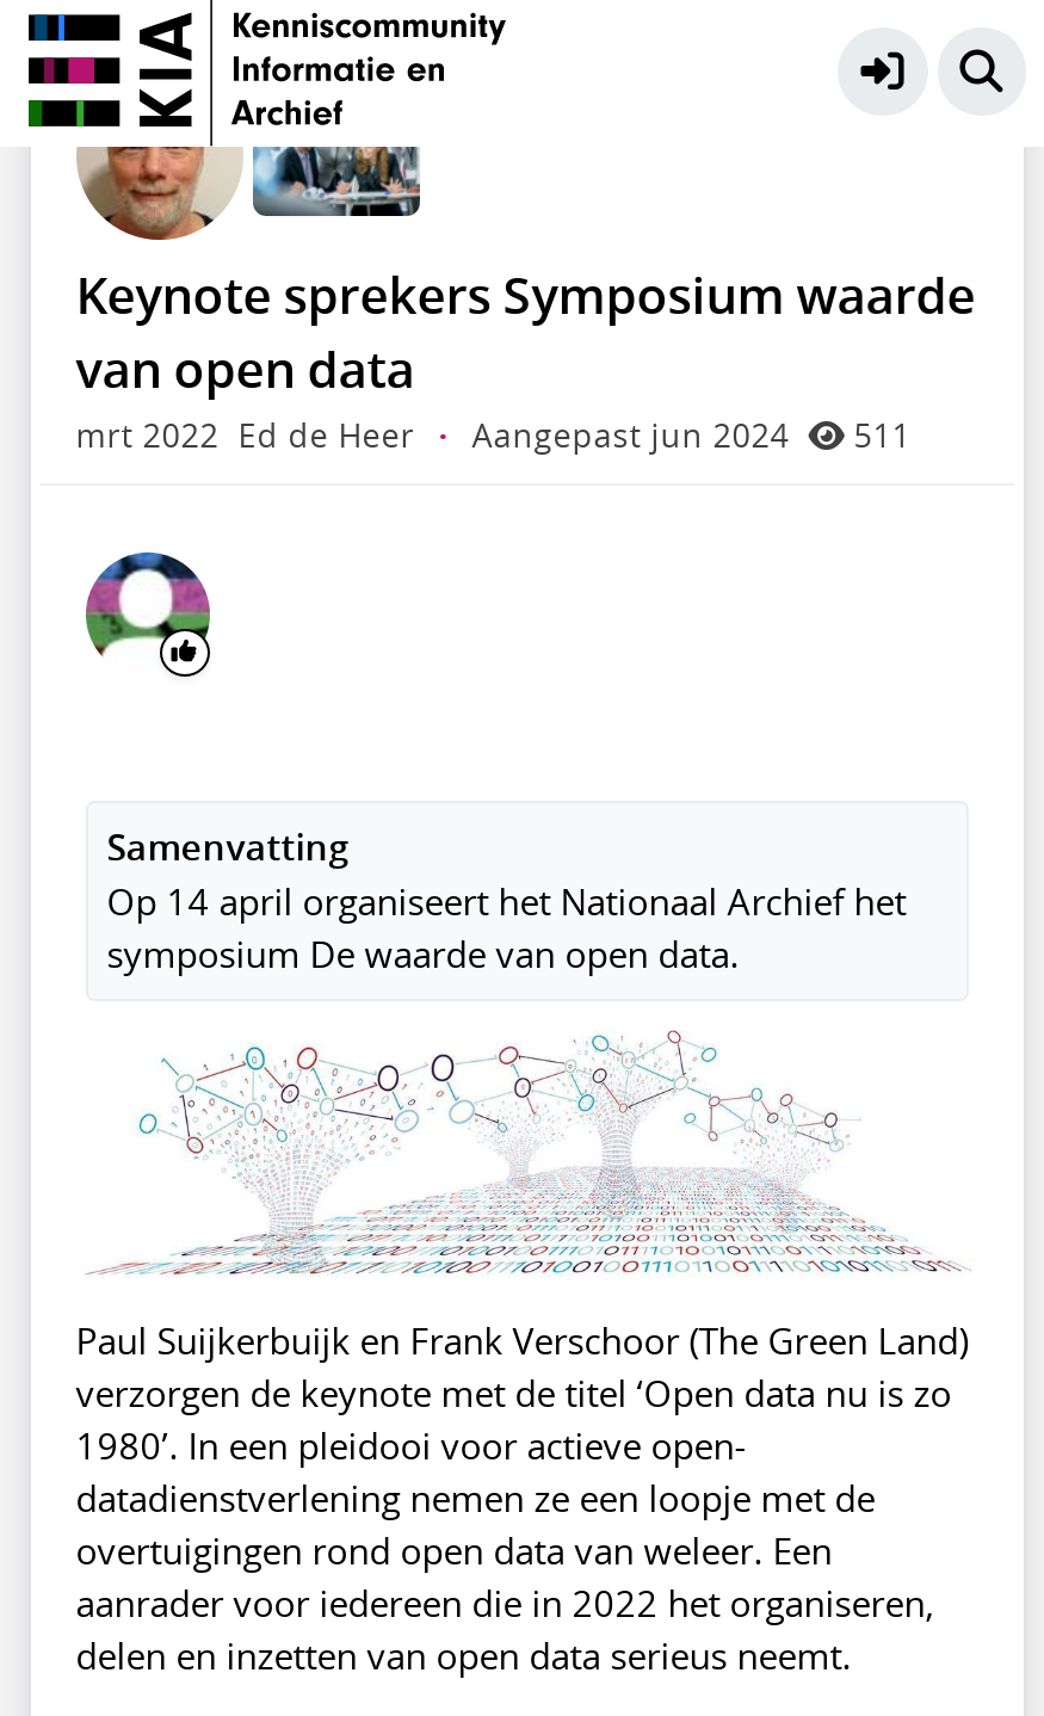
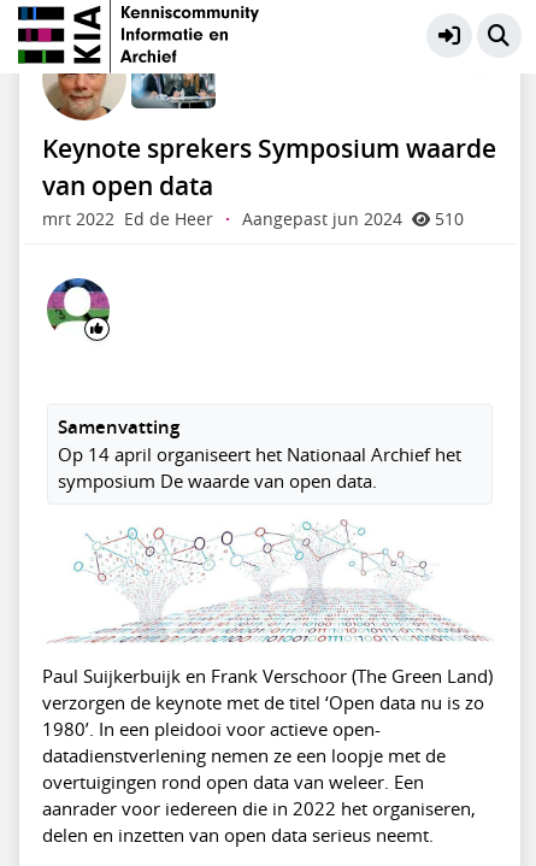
[76,414,911,457] mrt 2022 Ed de Heer · Aangepast jun 2024 511 -> [42,208,463,230] mrt 2022 Ed de Heer · Aangepast jun 2024 510

